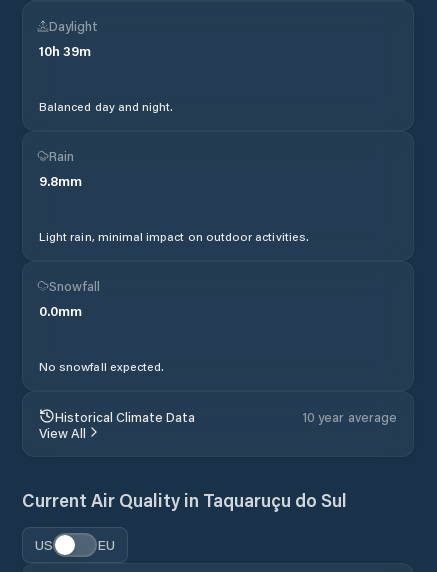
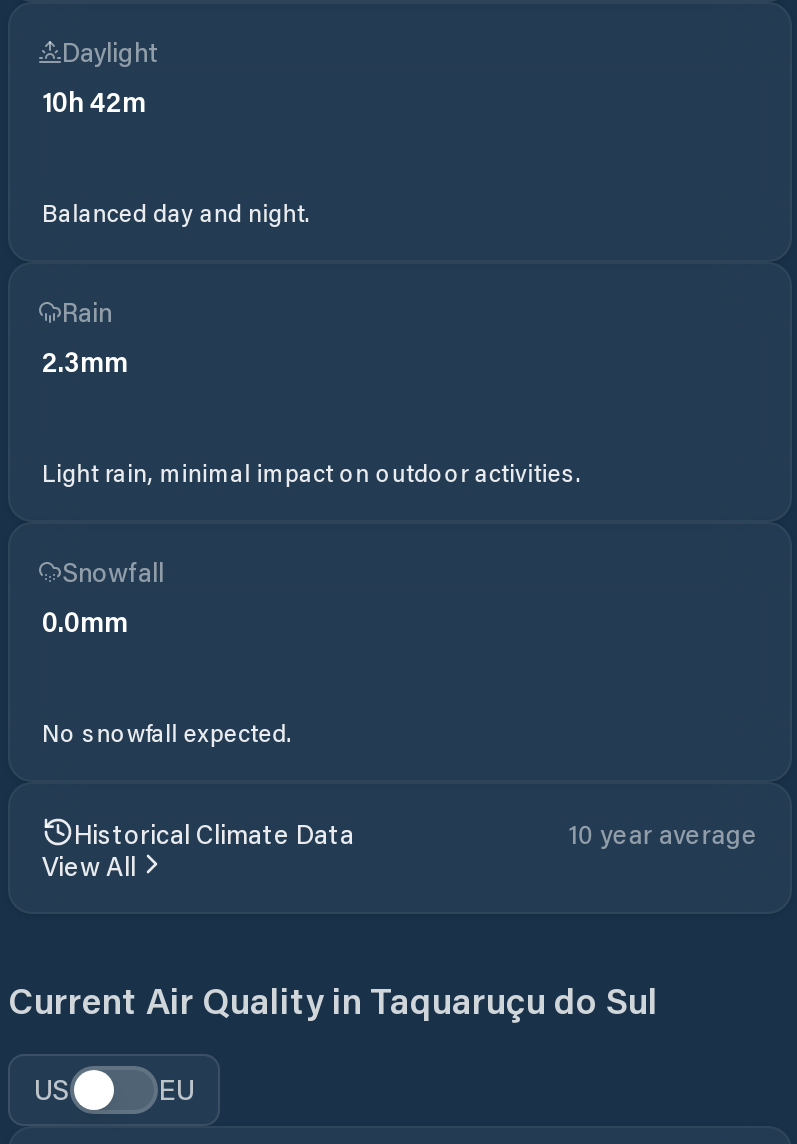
[39,41,91,60] 10h 39m -> [42,82,146,120] 10h 42m
[39,171,82,190] 9.8mm -> [42,342,128,380] 2.3mm

